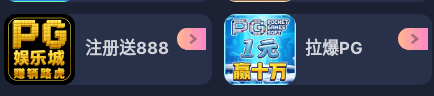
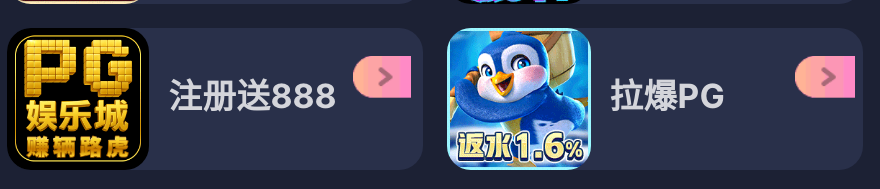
[224,14,295,84] [image] -> [447,28,589,168] [image]

